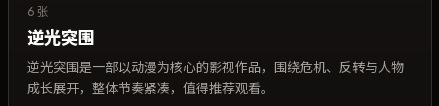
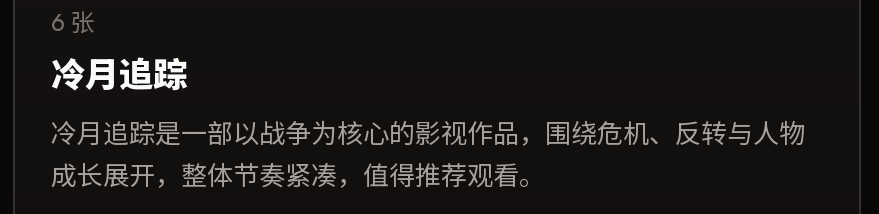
[27,27,95,48] 逆光突围 -> [51,54,187,96] 冷月追踪
[27,59,404,75] 逆光突围是一部以动漫为核心的影视作品，围绕危机、反转与人物 -> [51,118,805,150] 冷月追踪是一部以战争为核心的影视作品，围绕危机、反转与人物

